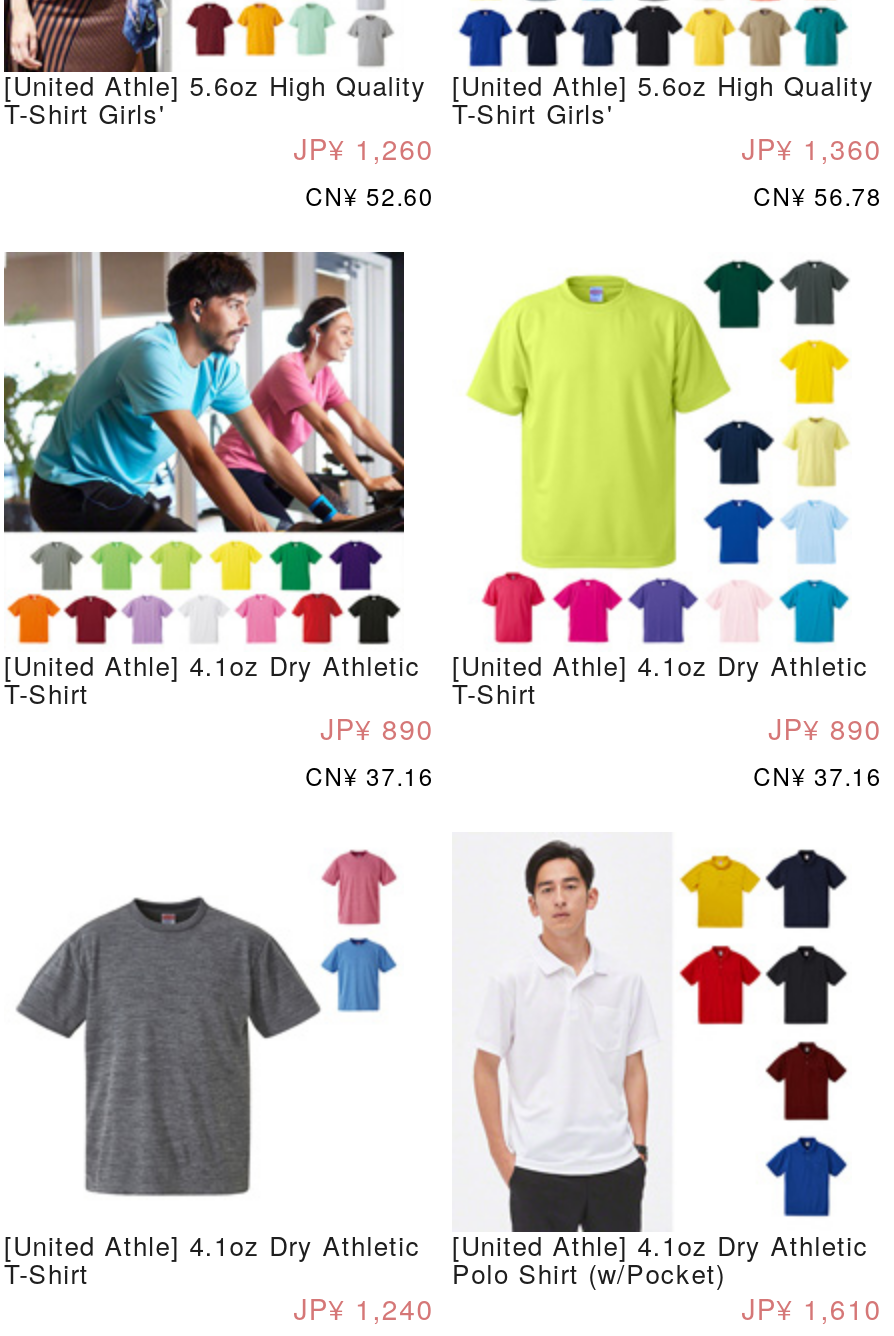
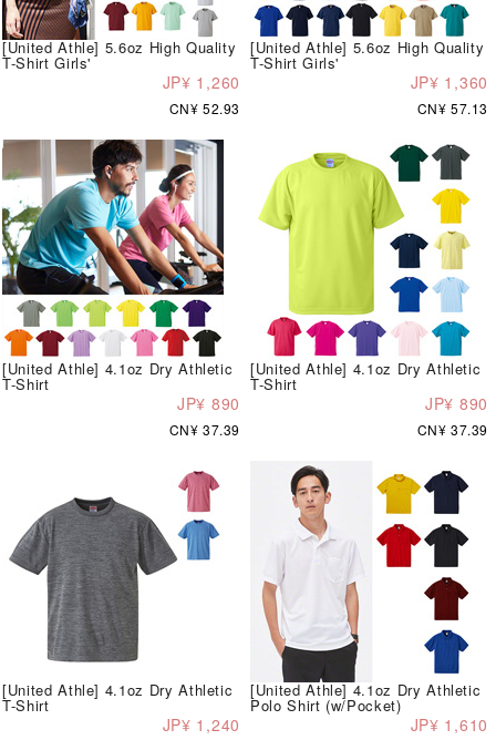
[305,179,434,213] CN¥ 52.60 -> [169,99,240,118] CN¥ 52.93
[753,179,882,213] CN¥ 56.78 -> [417,99,488,118] CN¥ 57.13
[305,759,434,793] CN¥ 37.16 -> [169,420,240,439] CN¥ 37.39
[753,759,882,793] CN¥ 37.16 -> [417,420,488,439] CN¥ 37.39

